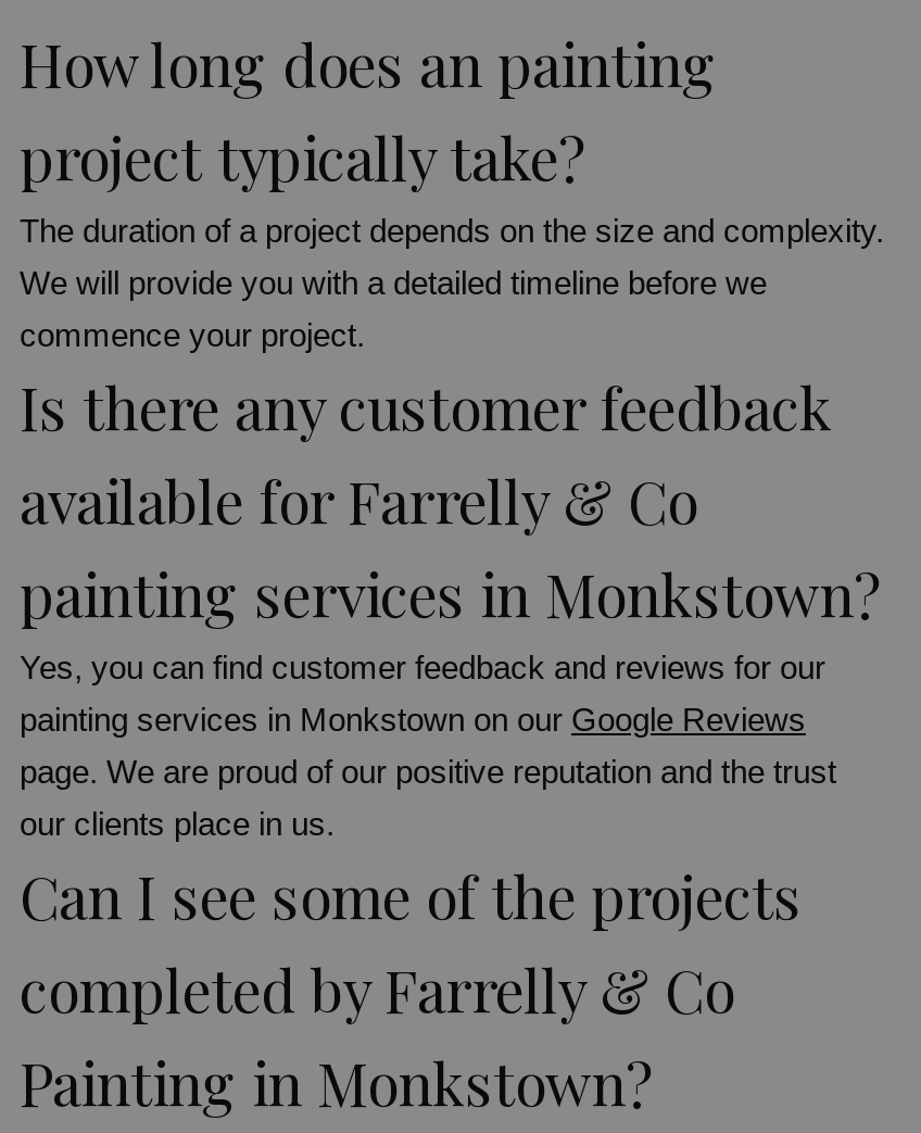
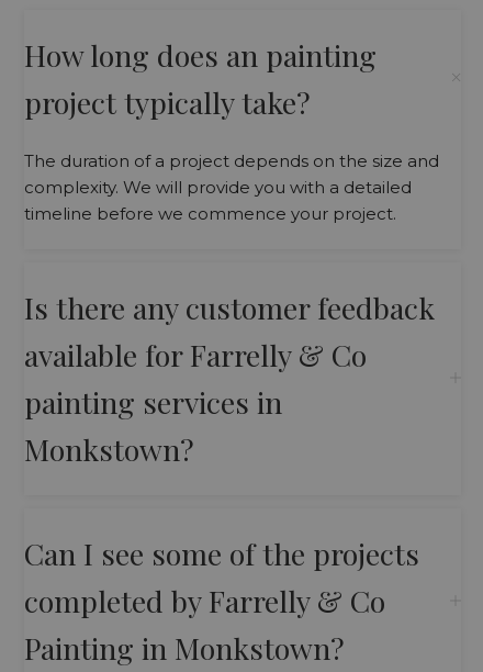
[20,556,882,843] painting services in Monkstown? | Yes, you can find customer feedback and reviews for our | painting services in Monkstown on our Google Reviews | page. We are proud of our positive reputation and the trust | our clients place in us. -> [24,382,282,468] painting services in | Monkstown?

